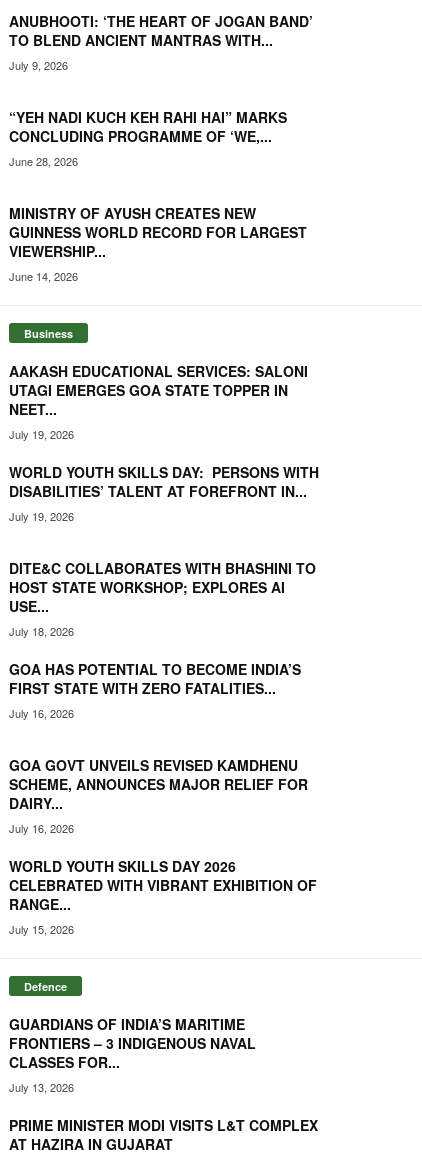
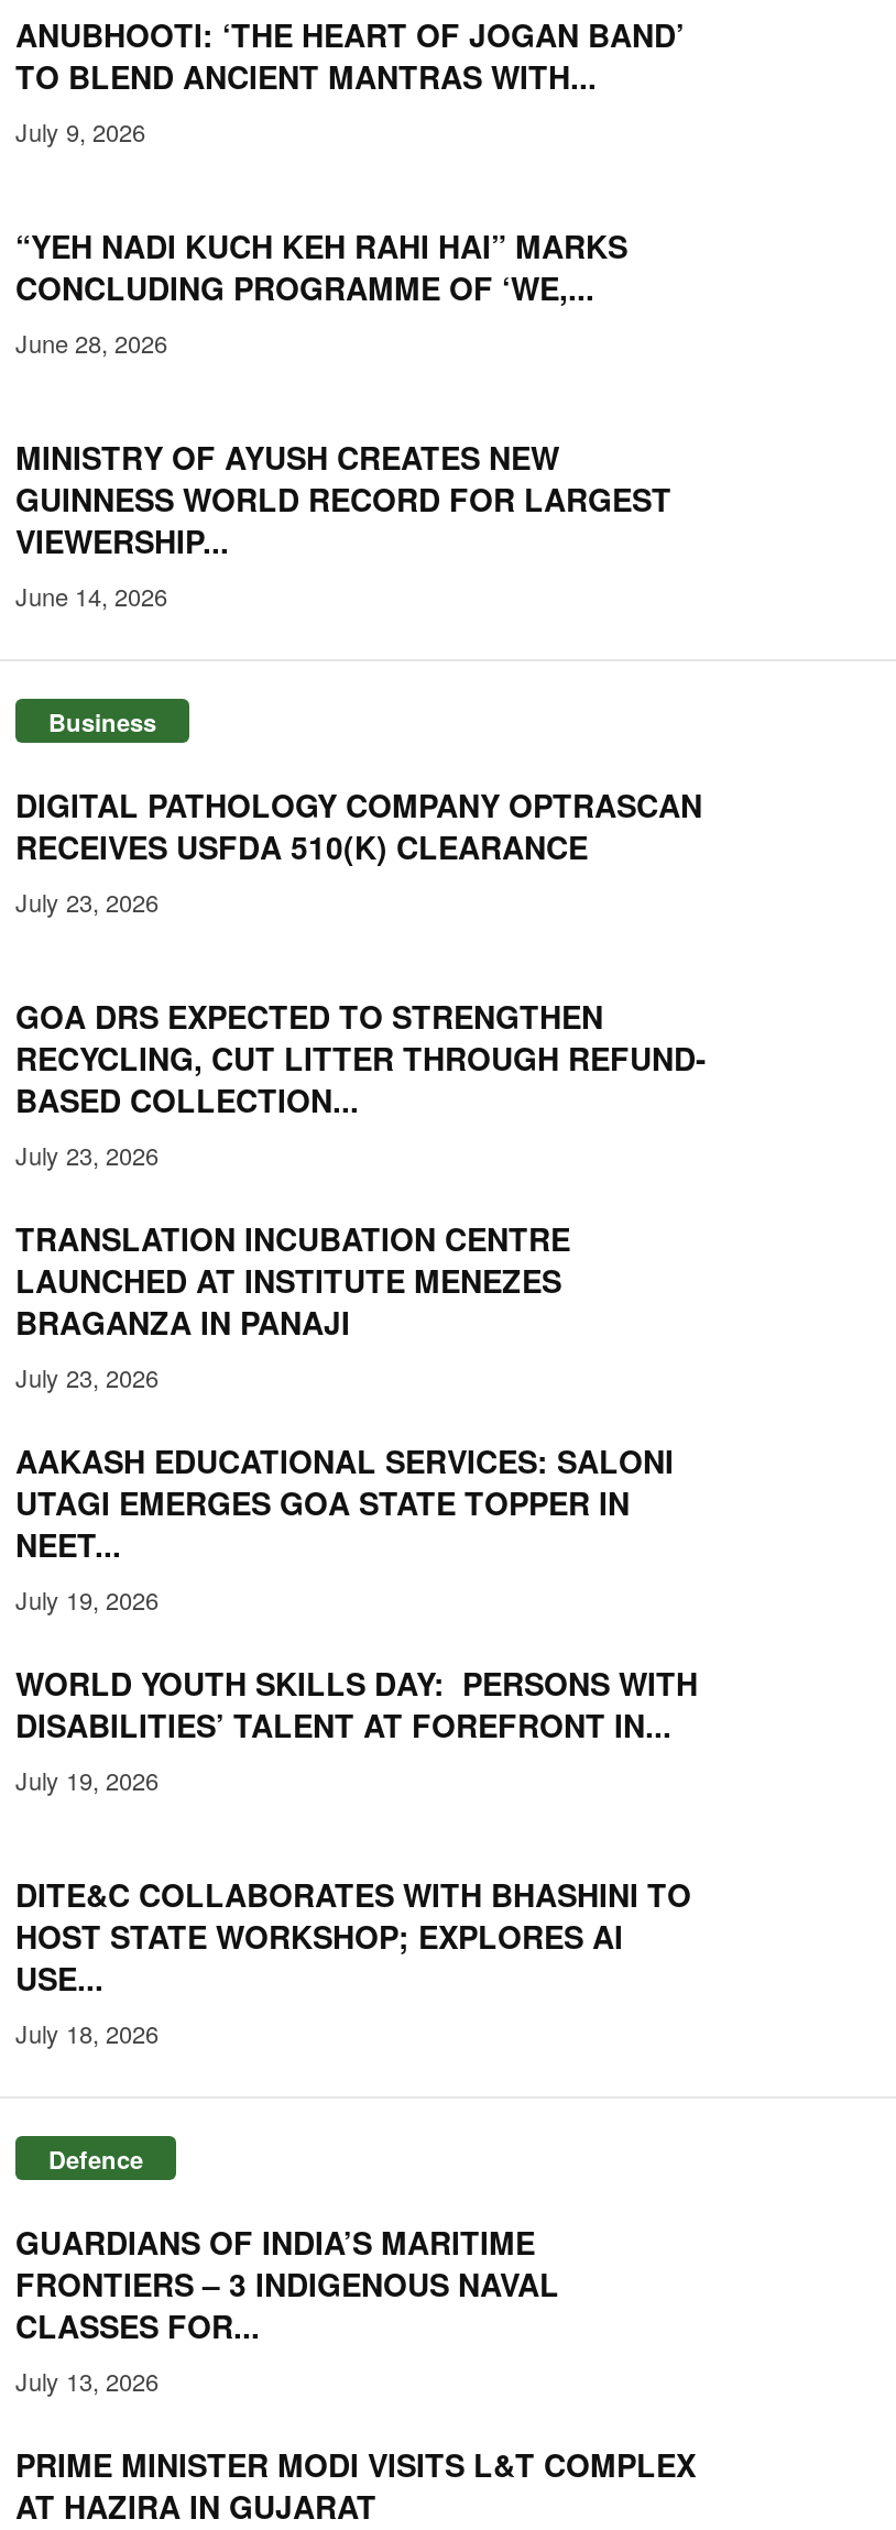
none -> [15,783,707,1395] DIGITAL PATHOLOGY COMPANY OPTRASCAN | RECEIVES USFDA 510(K) CLEARANCE | July 23, 2026 | GOA DRS EXPECTED TO STRENGTHEN | RECYCLING, CUT LITTER THROUGH REFUND- | BASED COLLECTION... | July 23, 2026 | TRANSLATION INCUBATION CENTRE | LAUNCHED AT INSTITUTE MENEZES | BRAGANZA IN PANAJI | July 23, 2026
moved [9,361,319,639] -> [15,1439,698,2050]: AAKASH EDUCATIONAL SERVICES: SALONI | UTAGI EMERGES GOA STATE TOPPER IN | NEET... | ... | USE... | July 18, 2026
[9,659,317,937] GOA HAS POTENTIAL TO BECOME INDIA’S | FIRST STATE WITH ZERO FATALITIES... | July 16, 2026 | GOA GOVT UNVEILS REVISED KAMDHENU | SCHEME, ANNOUNCES MAJOR RELIEF FOR | DAIRY... | July 16, 2026 | WORLD YOUTH SKILLS DAY 2026 | CELEBRATED WITH VIBRANT EXHIBITION OF | RANGE... | July 15, 2026 -> none

